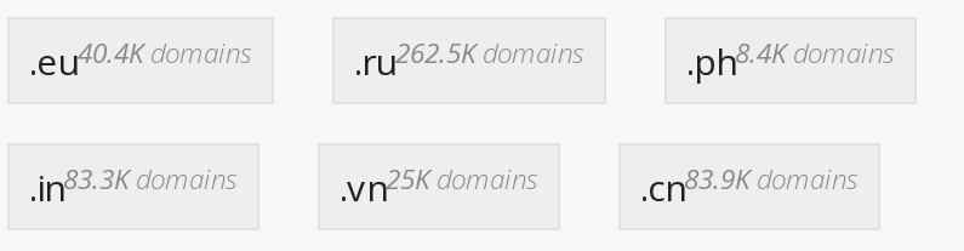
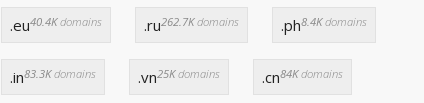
[354,33,584,86] .ru262.5Kdomains -> [144,14,239,35] .ru262.7Kdomains
[29,159,859,212] .in83.3Kdomains .vn25Kdomains .cn83.9Kdomains -> [10,66,343,87] .in83.3Kdomains .vn25Kdomains .cn84Kdomains

